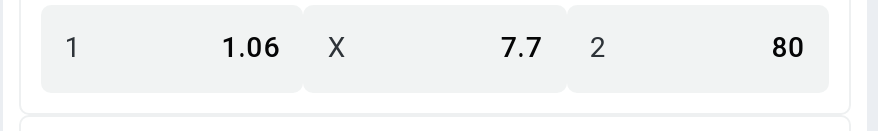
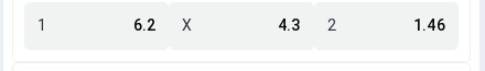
[222,31,346,63] 1.06 X -> [133,16,192,34] 6.2 X
[501,31,607,63] 7.7 2 -> [278,16,336,34] 4.3 2
[772,31,805,63] 80 -> [413,16,445,34] 1.46

